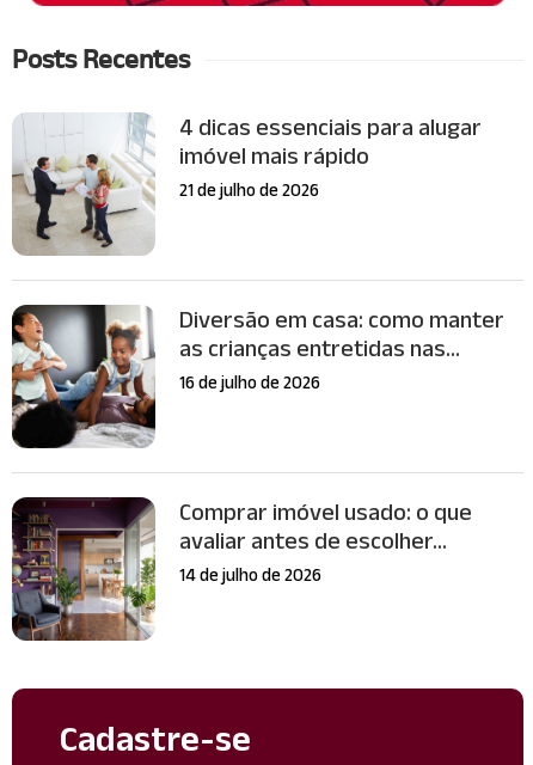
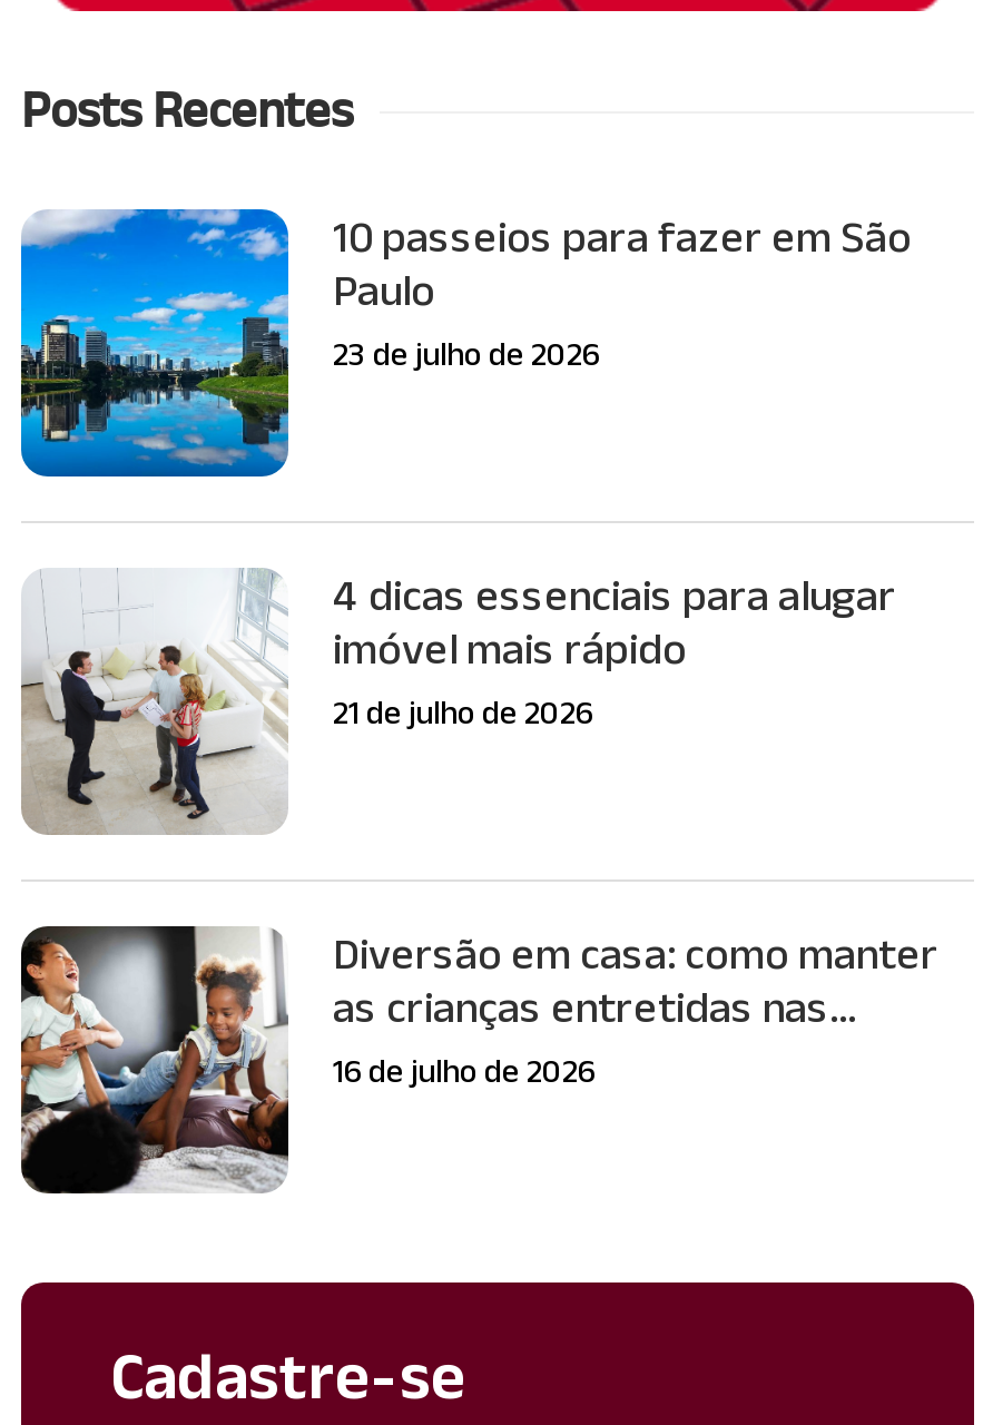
none -> [19,207,912,479] [image] | 10 passeios para fazer em São | Paulo | 23 de julho de 2026
moved [11,111,504,392] -> [19,566,938,1089]: [image] | 4 dicas essenciais para alugar | imóvel mais rápido | 21 de julho de 2026 | Diversão em casa: como manter | as crianças entretidas nas... | 16 de julho de 2026
[11,497,472,642] [image] | Comprar imóvel usado: o que | avaliar antes de escolher... | 14 de julho de 2026 -> none

